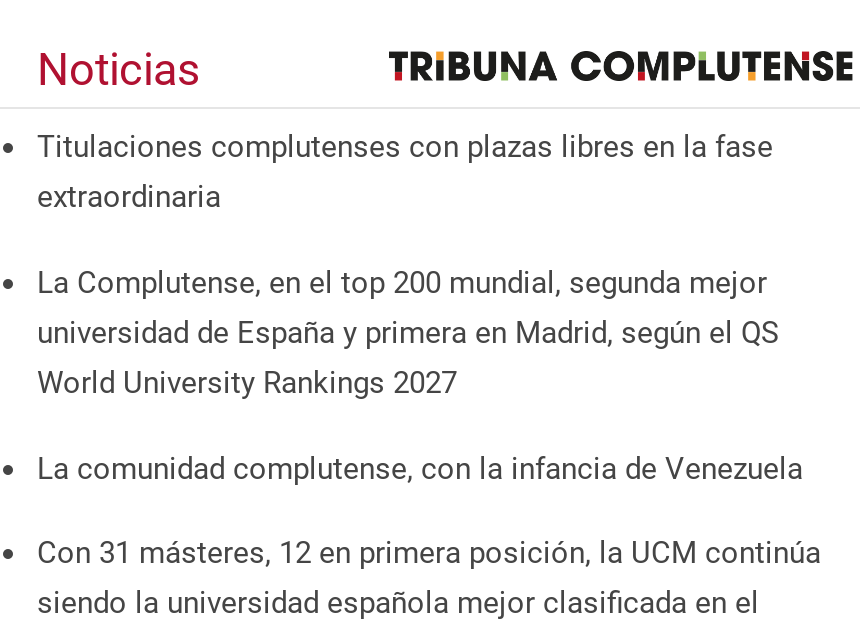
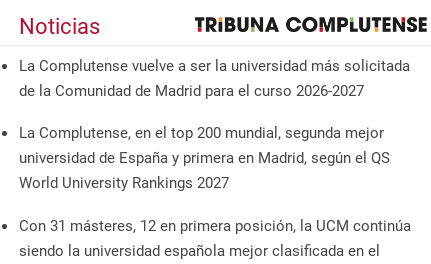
[37,130,773,216] Titulaciones complutenses con plazas libres en la fase | extraordinaria -> [19,57,410,100] La Complutense vuelve a ser la universidad más solicitada | de la Comunidad de Madrid para el curso 2026-2027
[37,450,803,486] La comunidad complutense, con la infancia de Venezuela -> none

